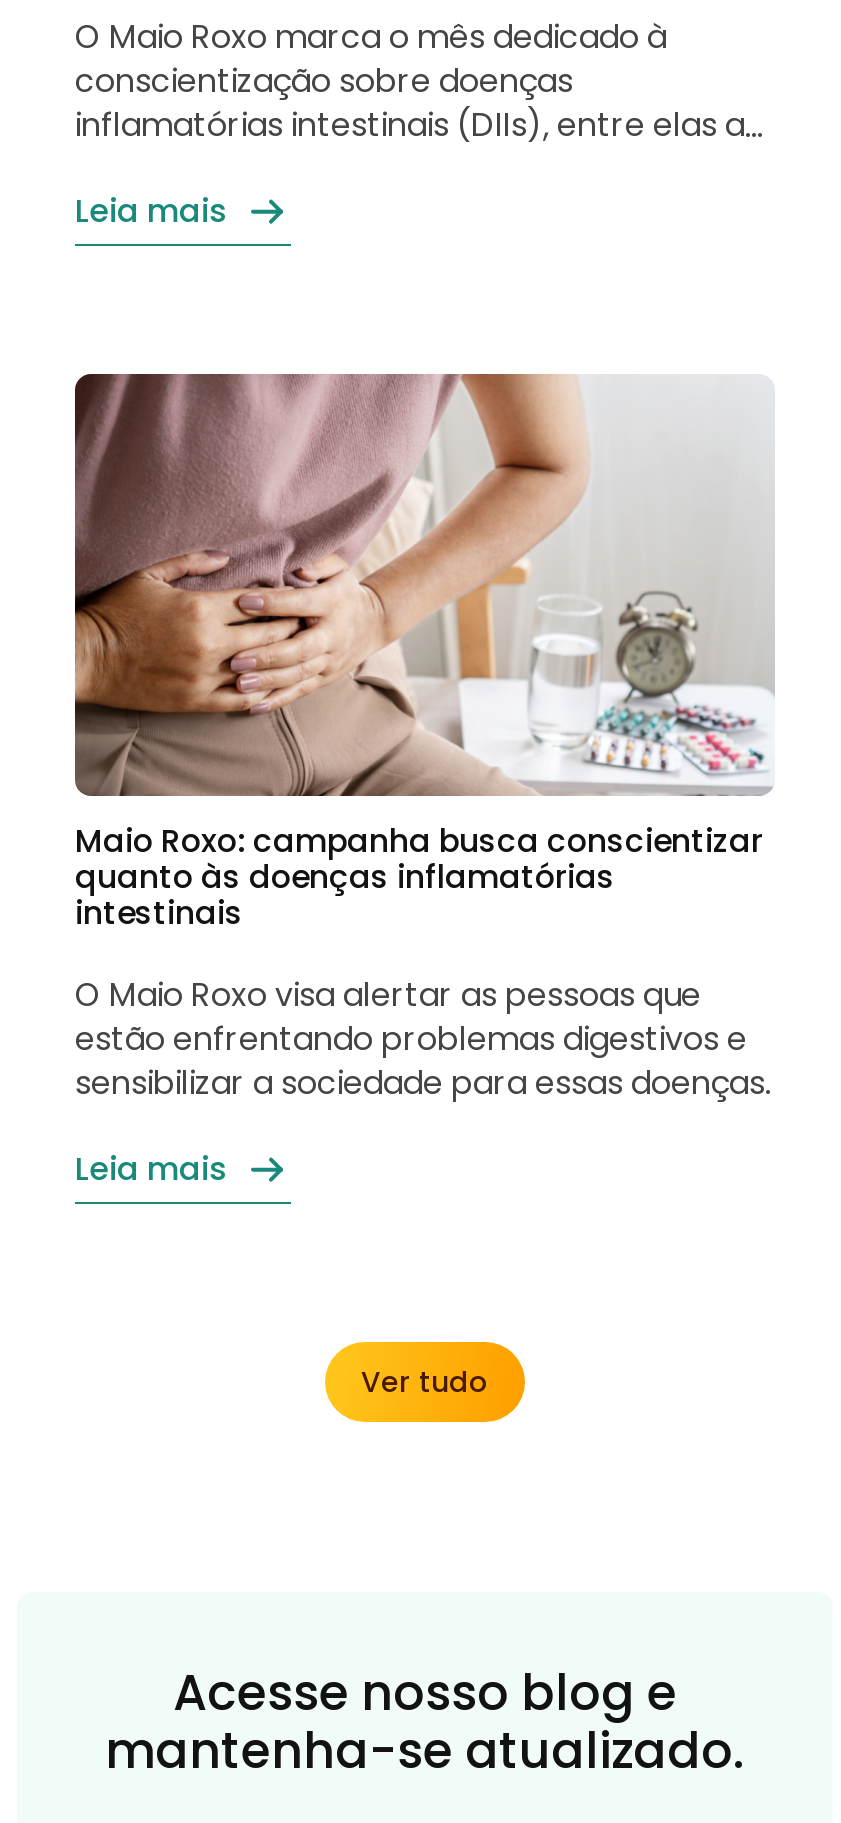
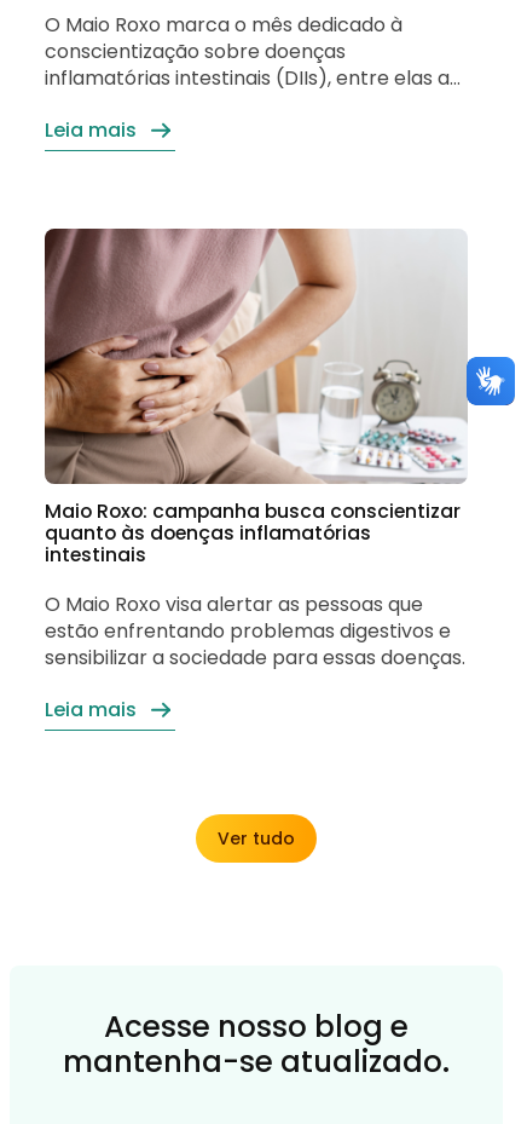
none -> [465,356,516,407] [image]

